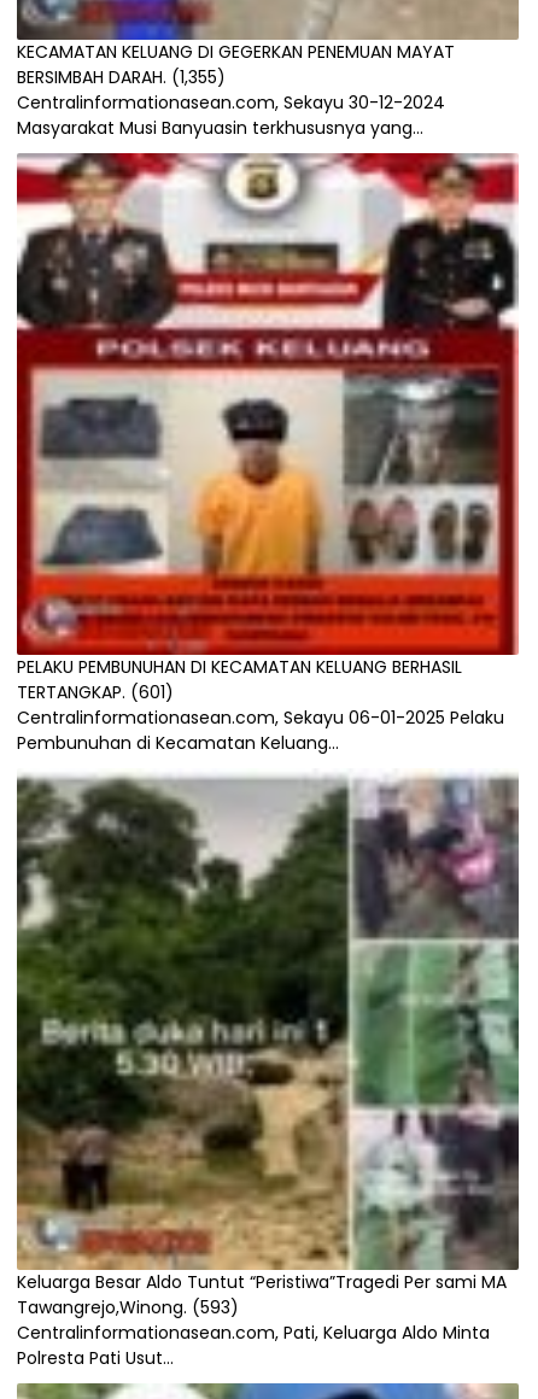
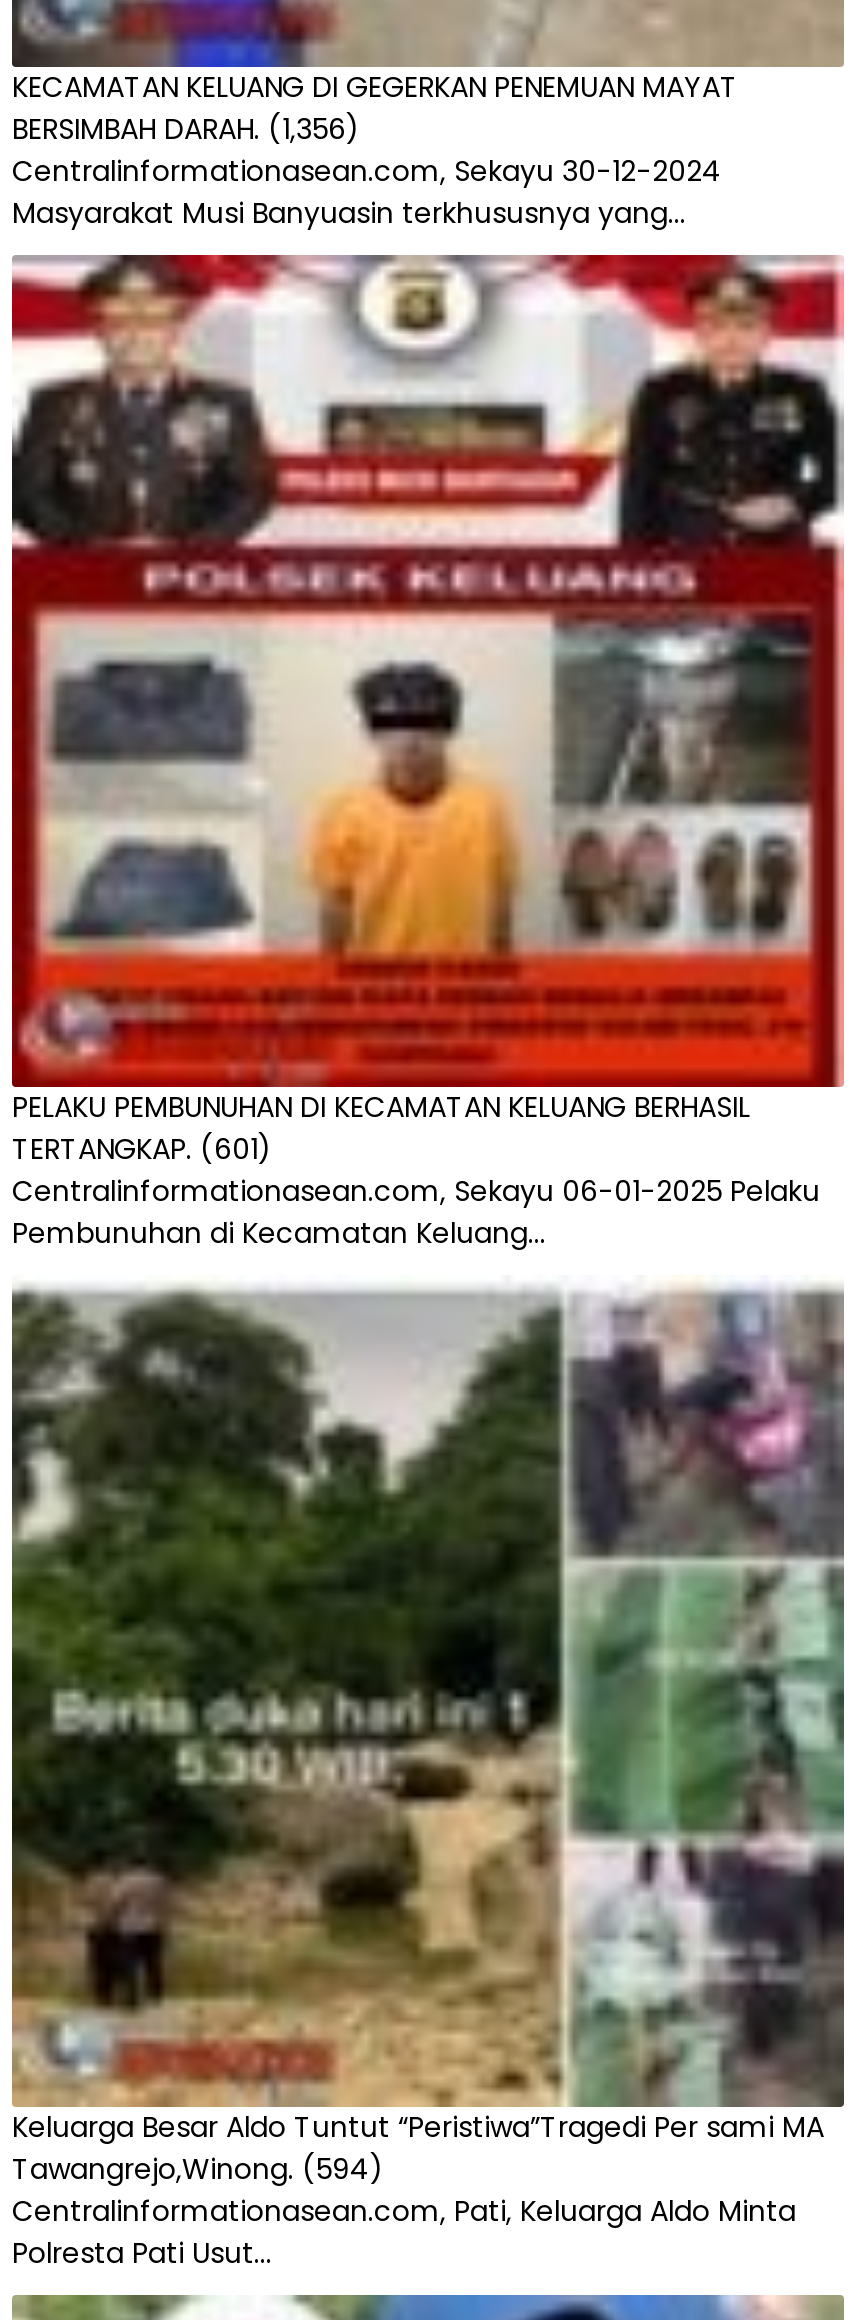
[17,65,226,89] BERSIMBAH DARAH. (1,355) -> [12,108,360,148] BERSIMBAH DARAH. (1,356)
[17,1296,239,1320] Tawangrejo,Winong. (593) -> [12,2148,384,2188] Tawangrejo,Winong. (594)

